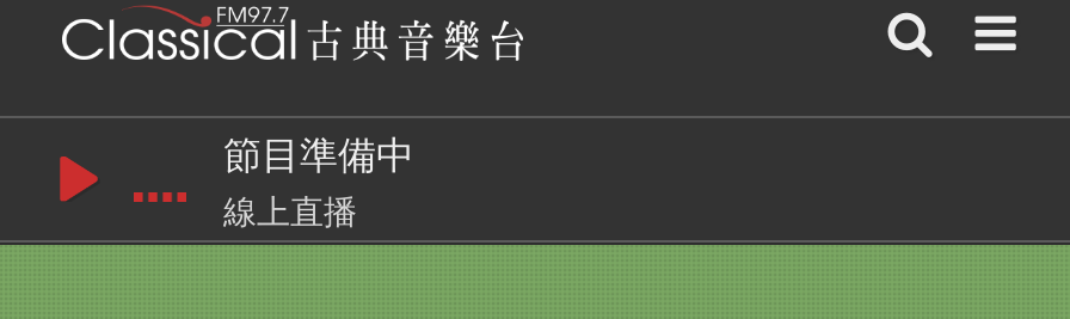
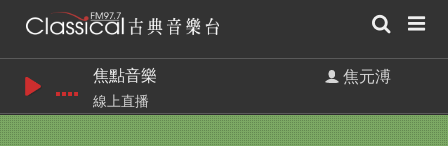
[223,134,414,174] 節目準備中 -> [93,67,390,84] 焦點音樂 | 焦元溥

